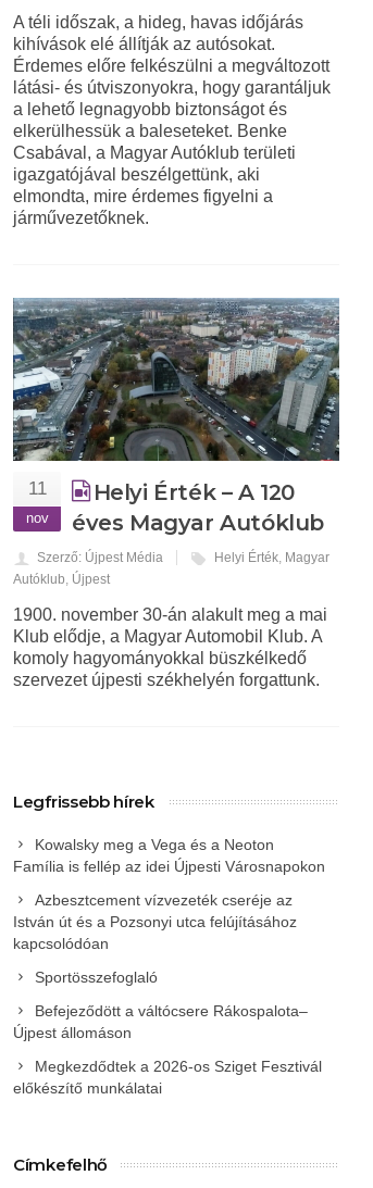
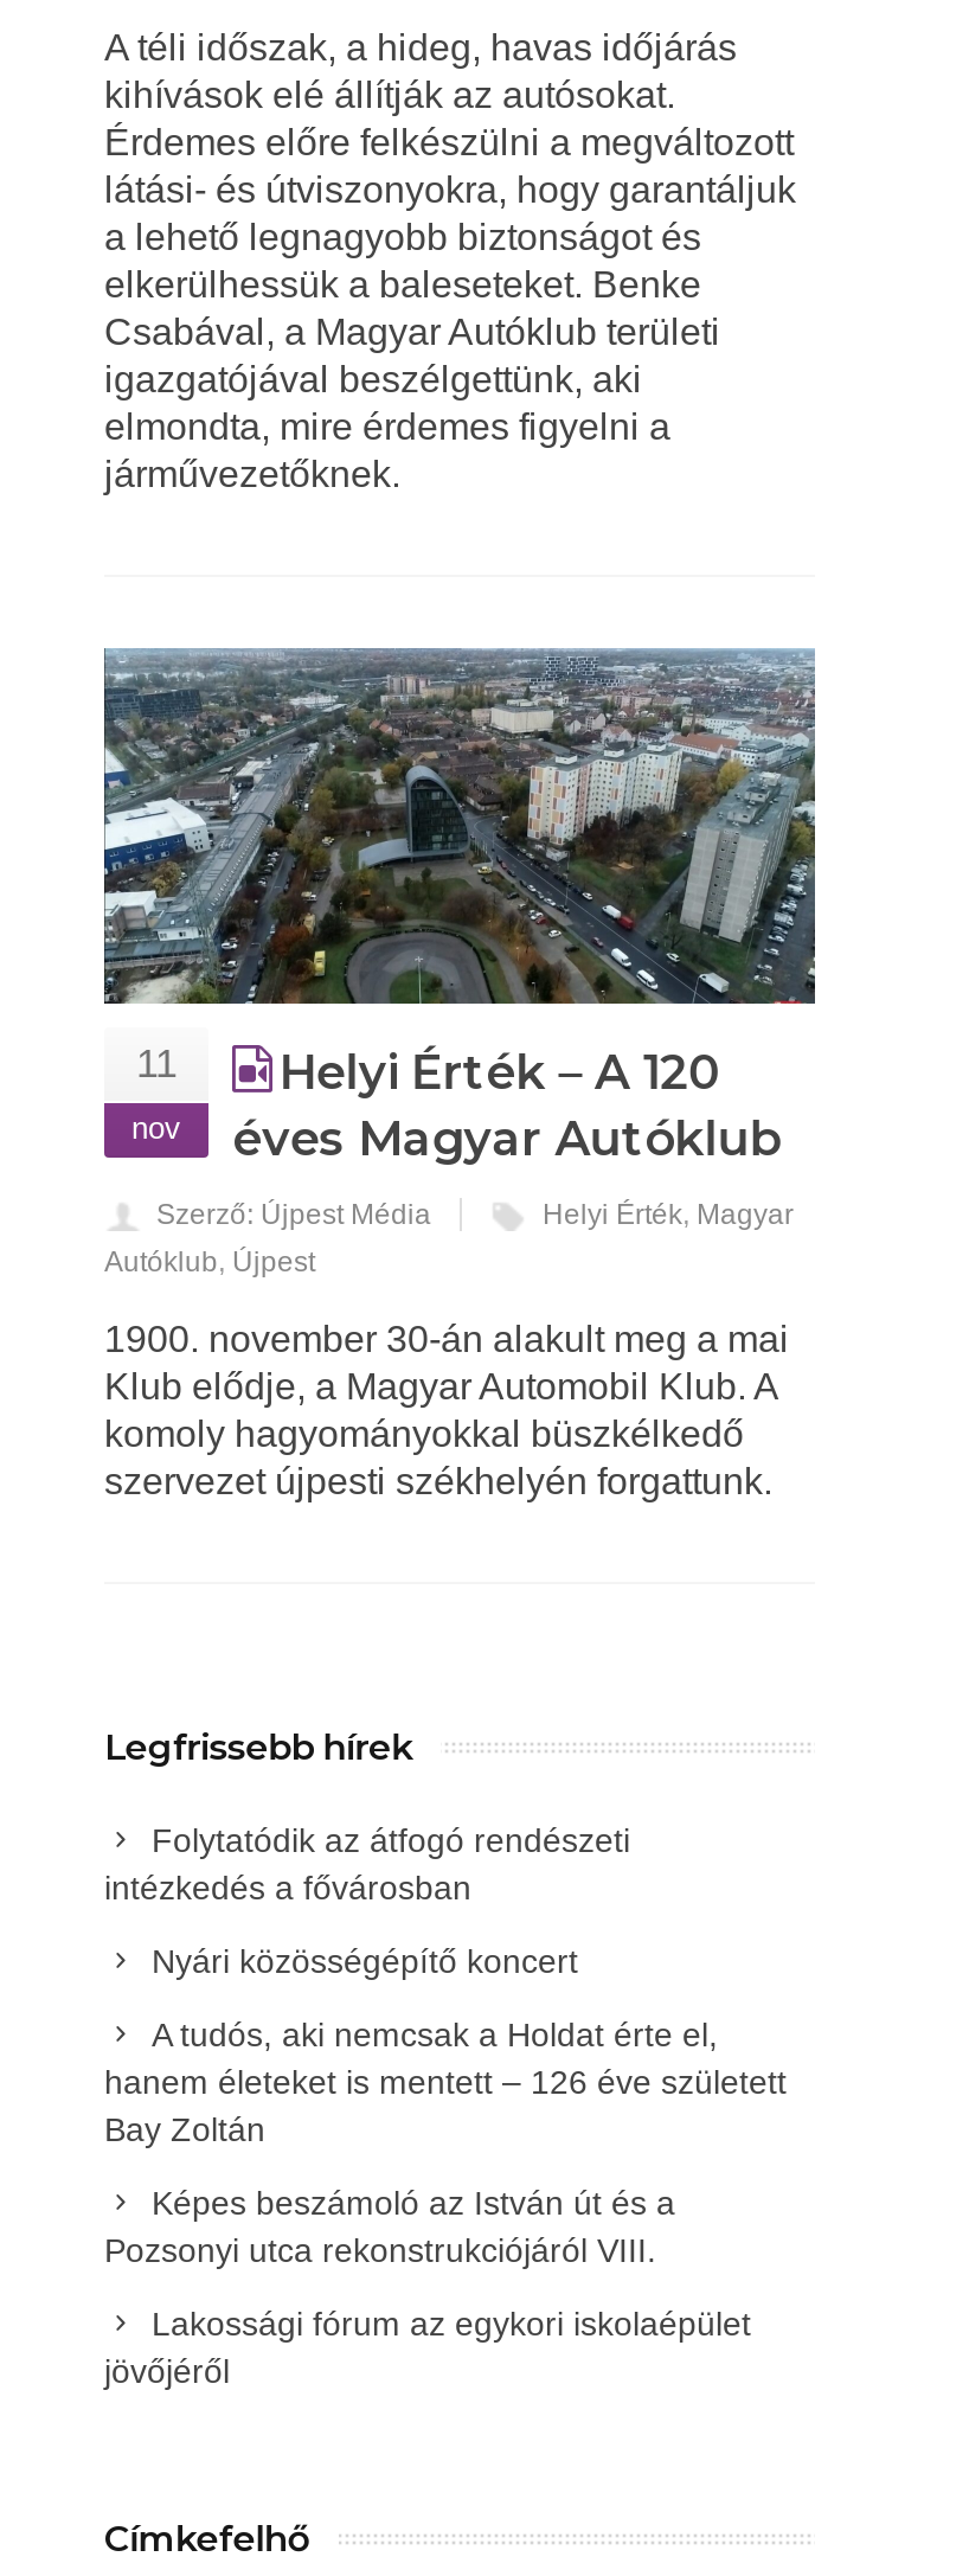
[13,836,325,875] Kowalsky meg a Vega és a Neoton | Família is fellép az idei Újpesti Városnapokon -> [104,1821,630,1907] Folytatódik az átfogó rendészeti | intézkedés a fővárosban
[13,891,297,952] Azbesztcement vízvezeték cseréje az | István út és a Pozsonyi utca felújításához | kapcsolódóan -> [152,1942,578,1980] Nyári közösségépítő koncert
[35,968,158,986] Sportösszefoglaló -> [104,2016,787,2148] A tudós, aki nemcsak a Holdat érte el, | hanem életeket is mentett – 126 éve született | Bay Zoltán
[13,1002,308,1041] Befejeződött a váltócsere Rákospalota– | Újpest állomáson -> [104,2184,675,2269] Képes beszámoló az István út és a | Pozsonyi utca rekonstrukciójáról VIII.
[13,1058,322,1097] Megkezdődtek a 2026-os Sziget Fesztivál | előkészítő munkálatai -> [104,2305,751,2390] Lakossági fórum az egykori iskolaépület | jövőjéről

